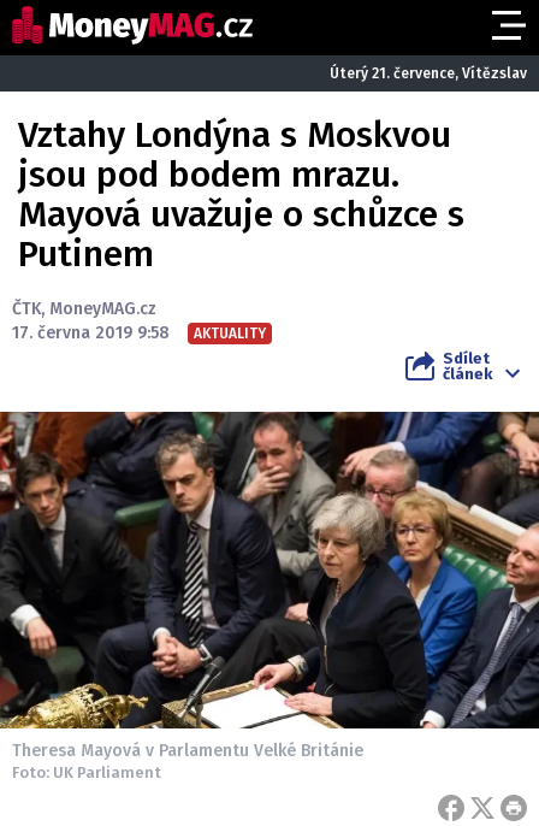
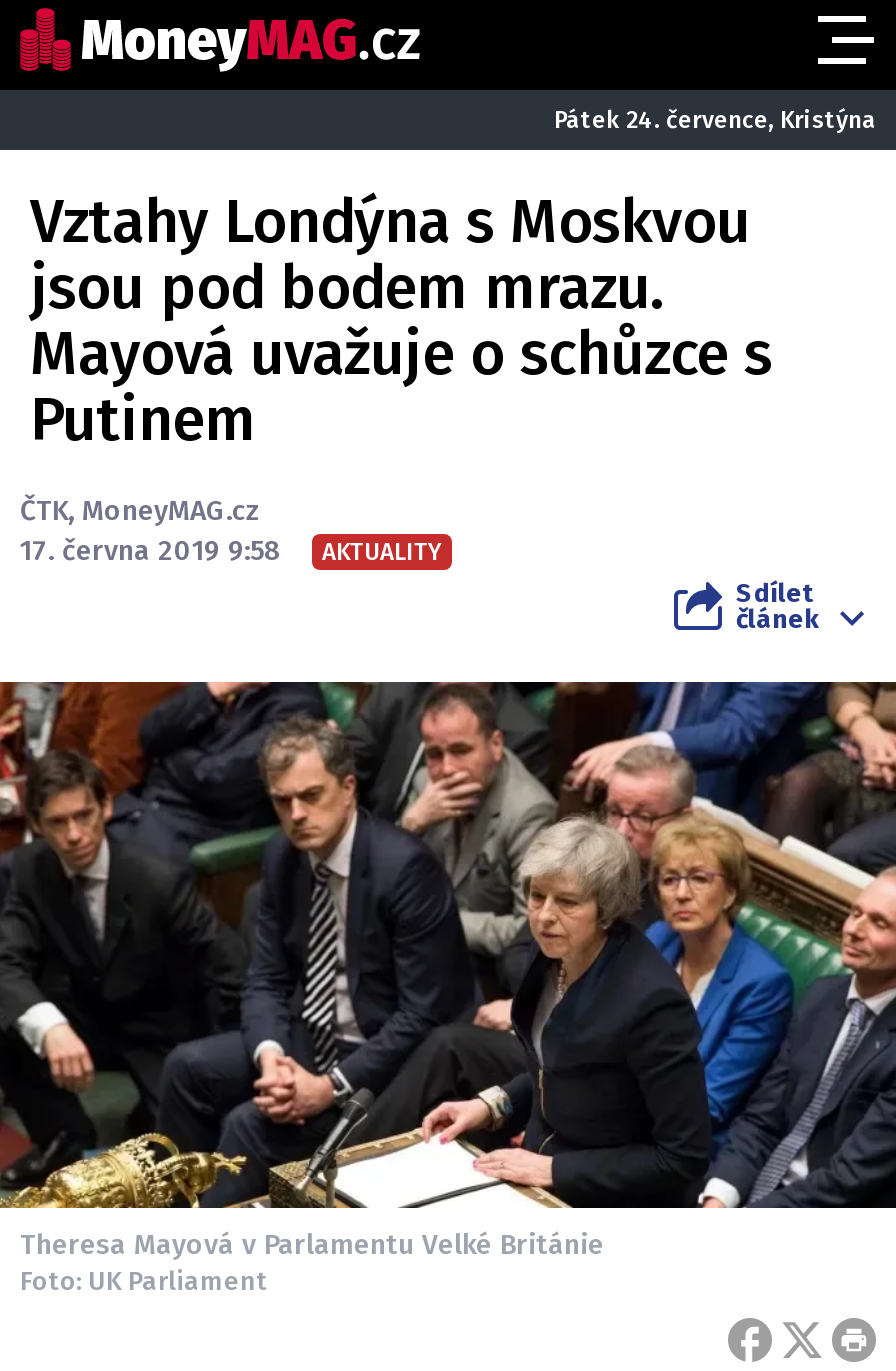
[330,64,527,81] Úterý 21. července, Vítězslav -> [554,105,876,133] Pátek 24. července, Kristýna

